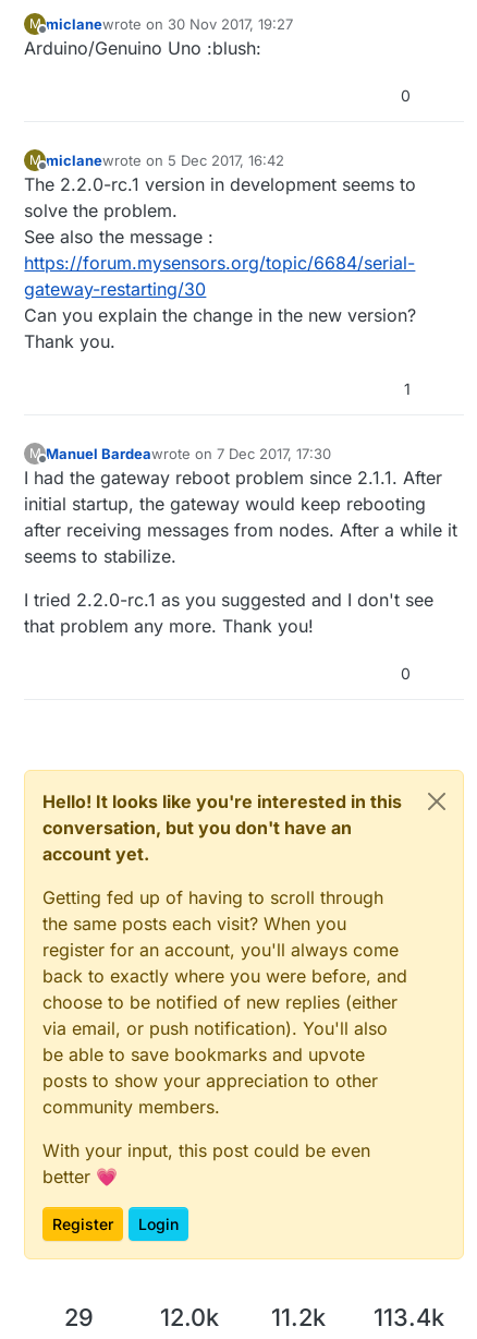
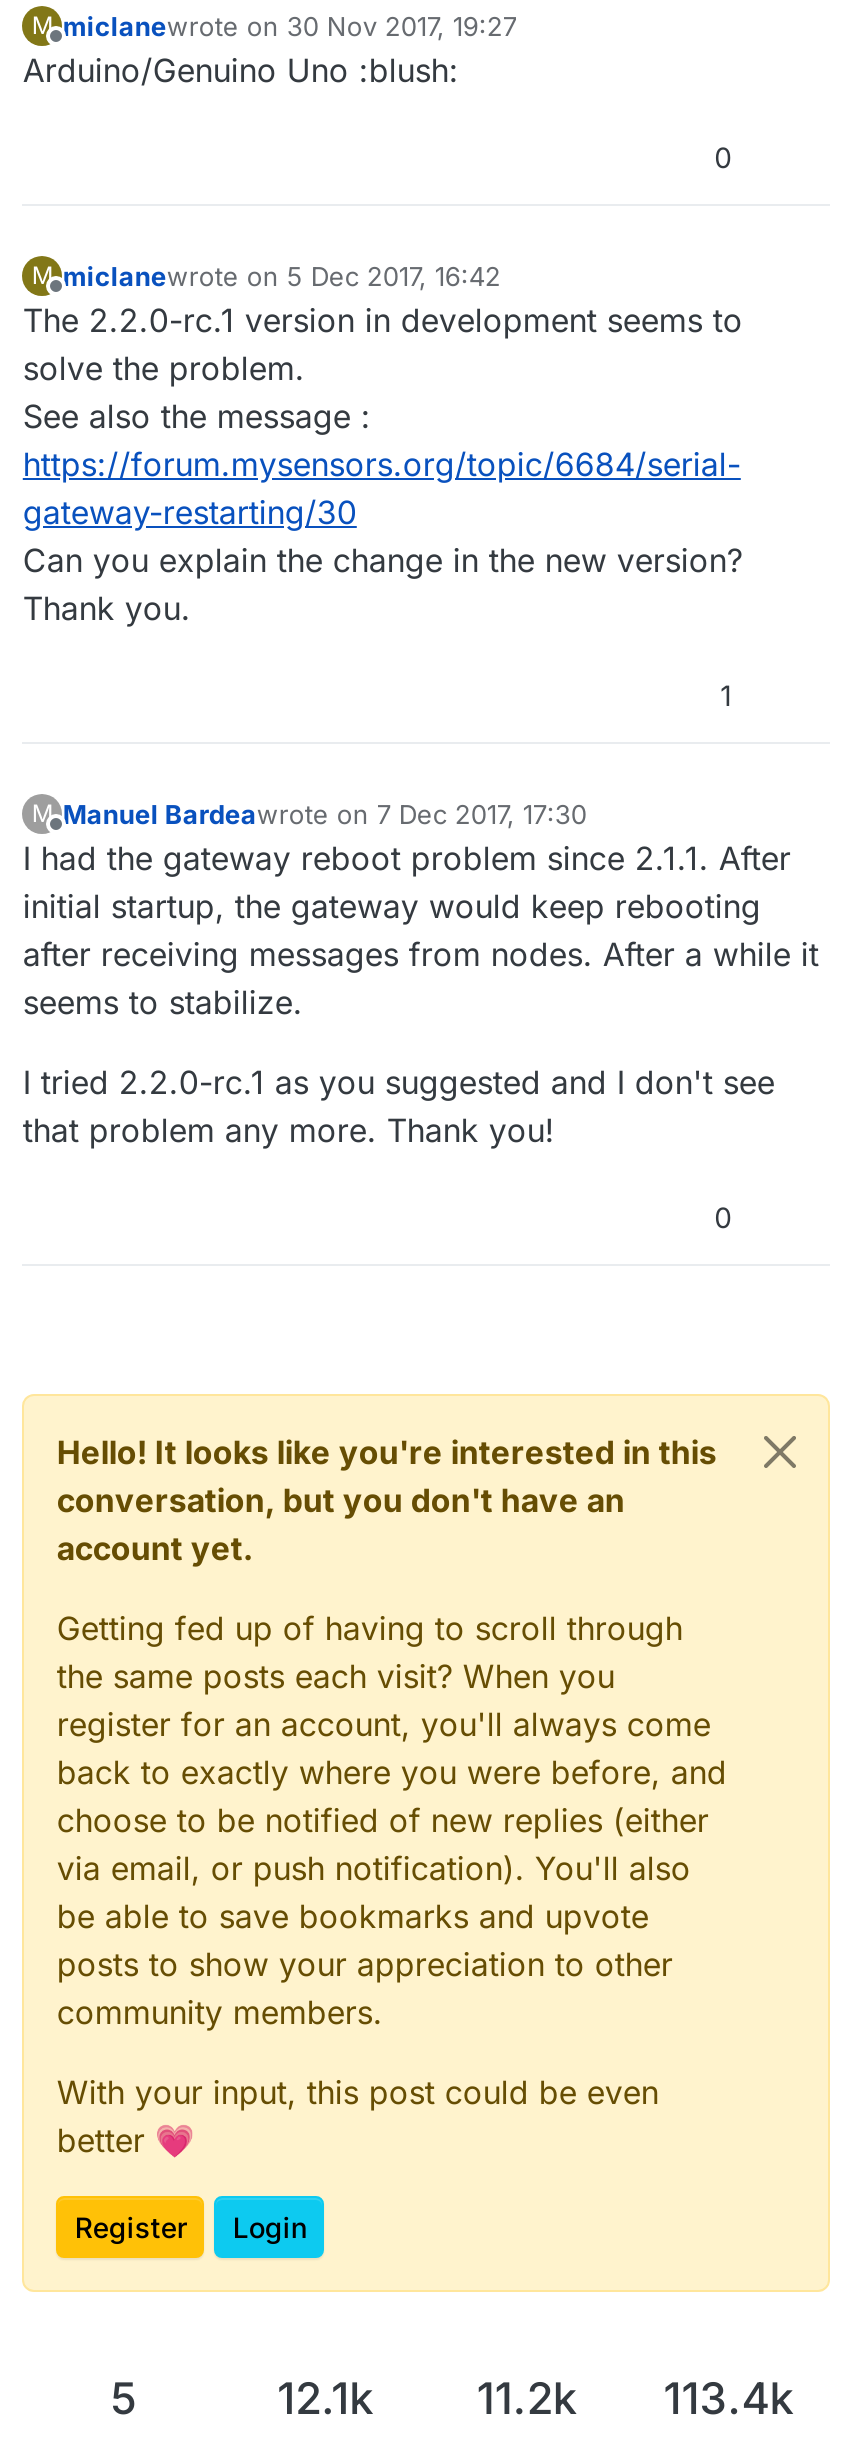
[65,1303,94,1332] 29 -> [111,2373,137,2425] 5
[160,1303,444,1332] 12.0k 11.2k 113.4k -> [277,2373,793,2425] 12.1k 11.2k 113.4k

